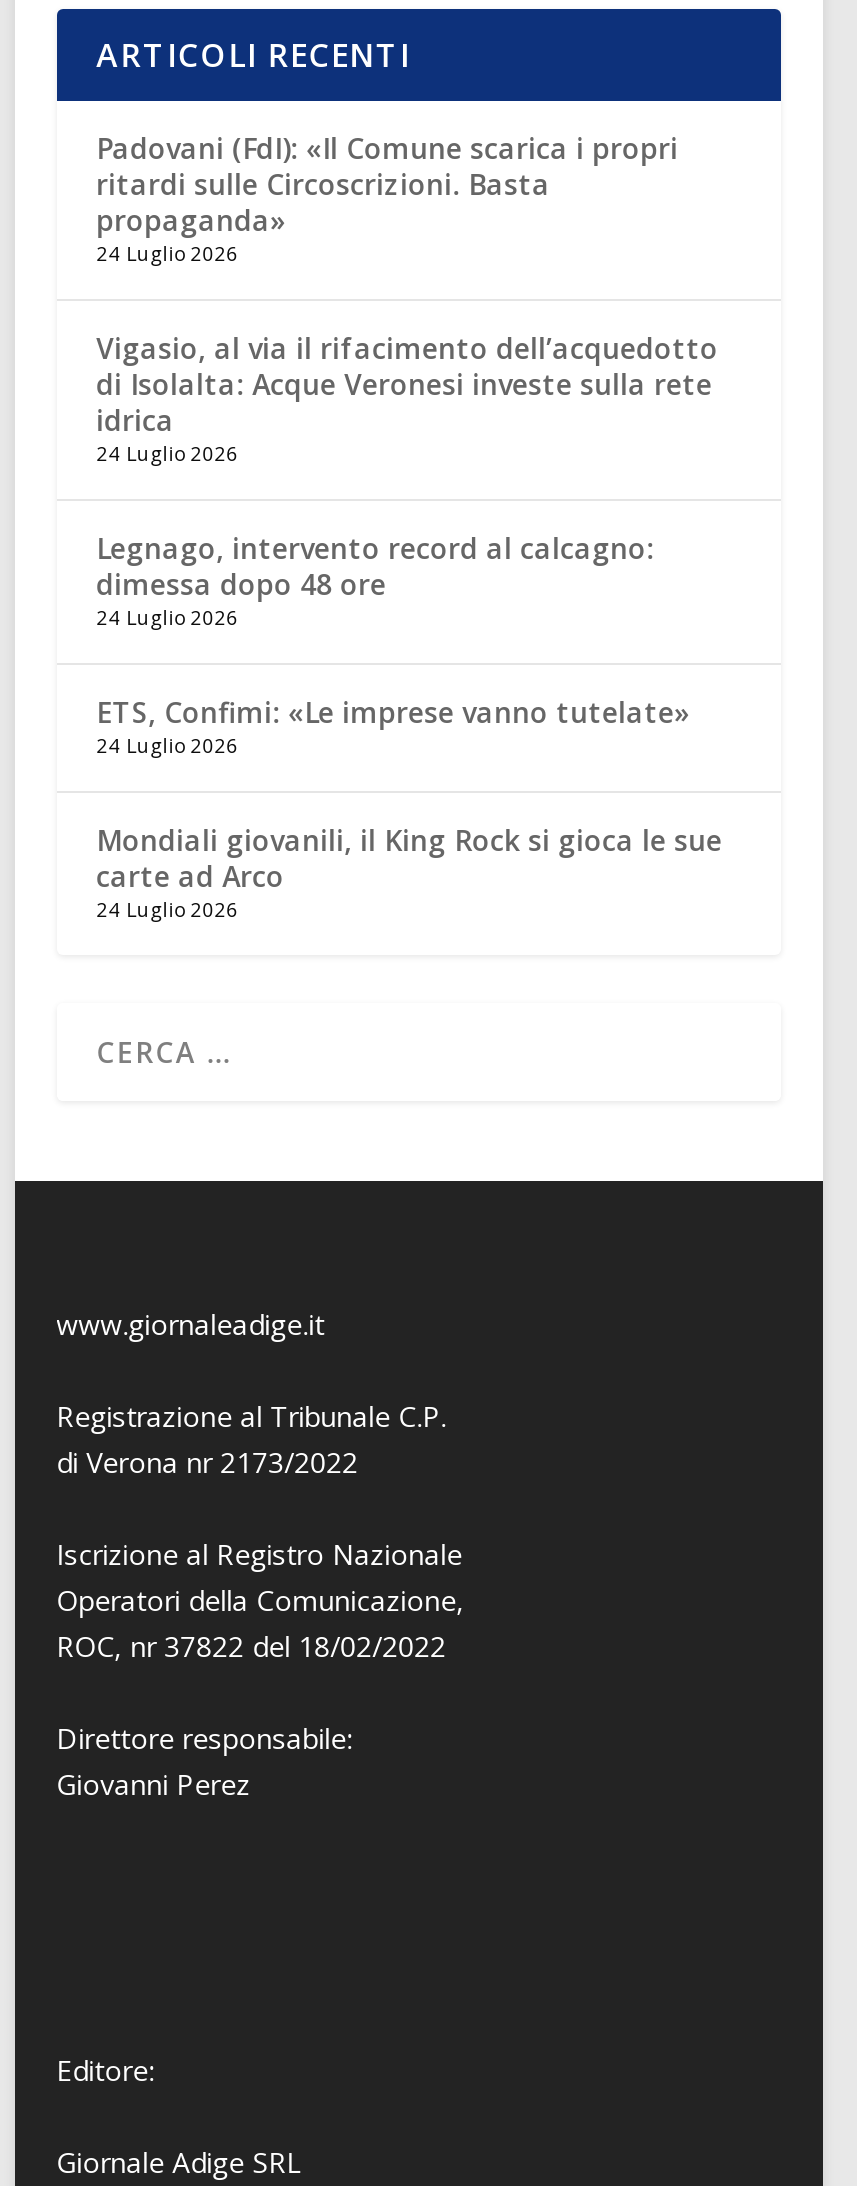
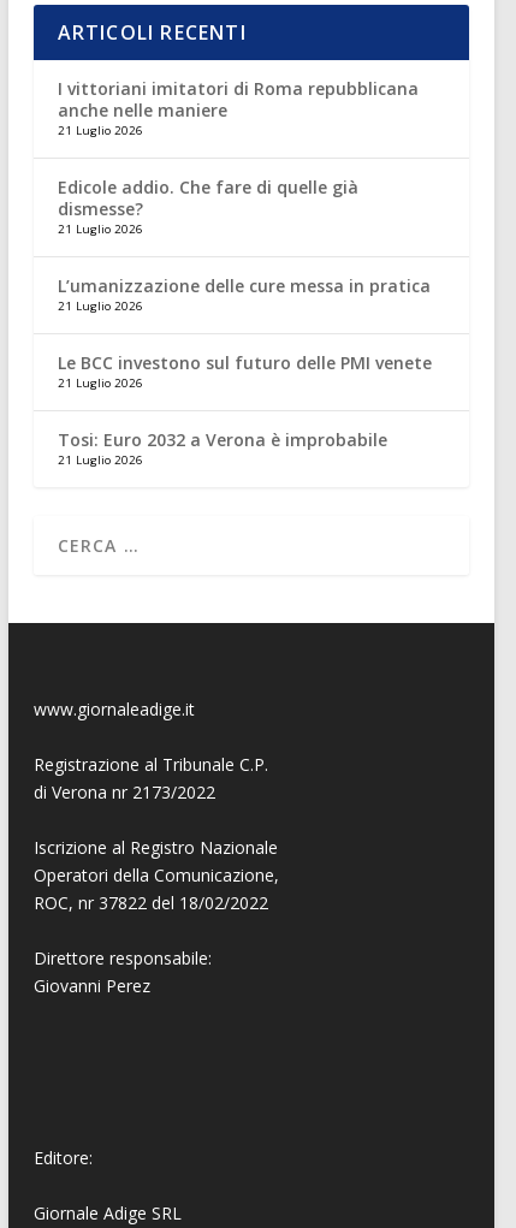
[96,129,678,267] Padovani (FdI): «Il Comune scarica i propri | ritardi sulle Circoscrizioni. Basta | propaganda» | 24 Luglio 2026 -> [57,77,418,139] I vittoriani imitatori di Roma repubblicana | anche nelle maniere | 21 Luglio 2026
[96,329,718,467] Vigasio, al via il rifacimento dell’acquedotto | di Isolalta: Acque Veronesi investe sulla rete | idrica | 24 Luglio 2026 -> [57,176,358,237] Edicole addio. Che fare di quelle già | dismesse? | 21 Luglio 2026
[96,529,654,631] Legnago, intervento record al calcagno: | dimessa dopo 48 ore | 24 Luglio 2026 -> [57,275,430,314] L’umanizzazione delle cure messa in pratica | 21 Luglio 2026
[96,693,690,759] ETS, Confimi: «Le imprese vanno tutelate» | 24 Luglio 2026 -> [57,352,431,391] Le BCC investono sul futuro delle PMI venete | 21 Luglio 2026
[96,821,722,923] Mondiali giovanili, il King Rock si gioca le sue | carte ad Arco | 24 Luglio 2026 -> [57,429,387,468] Tosi: Euro 2032 a Verona è improbabile | 21 Luglio 2026

